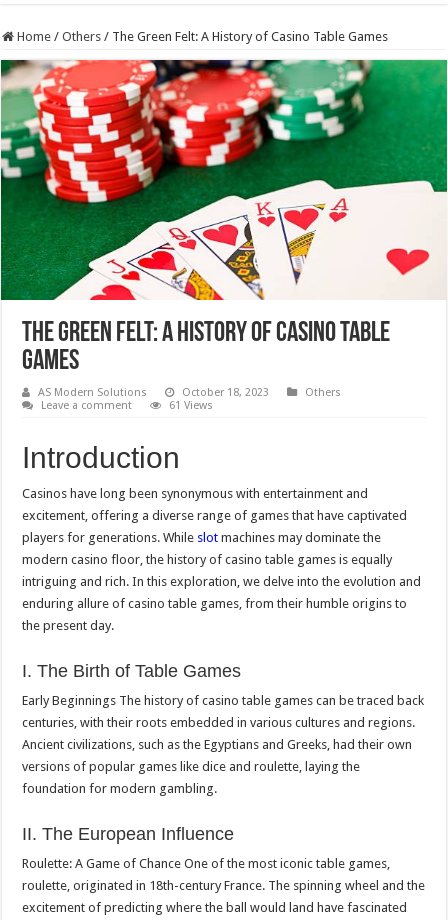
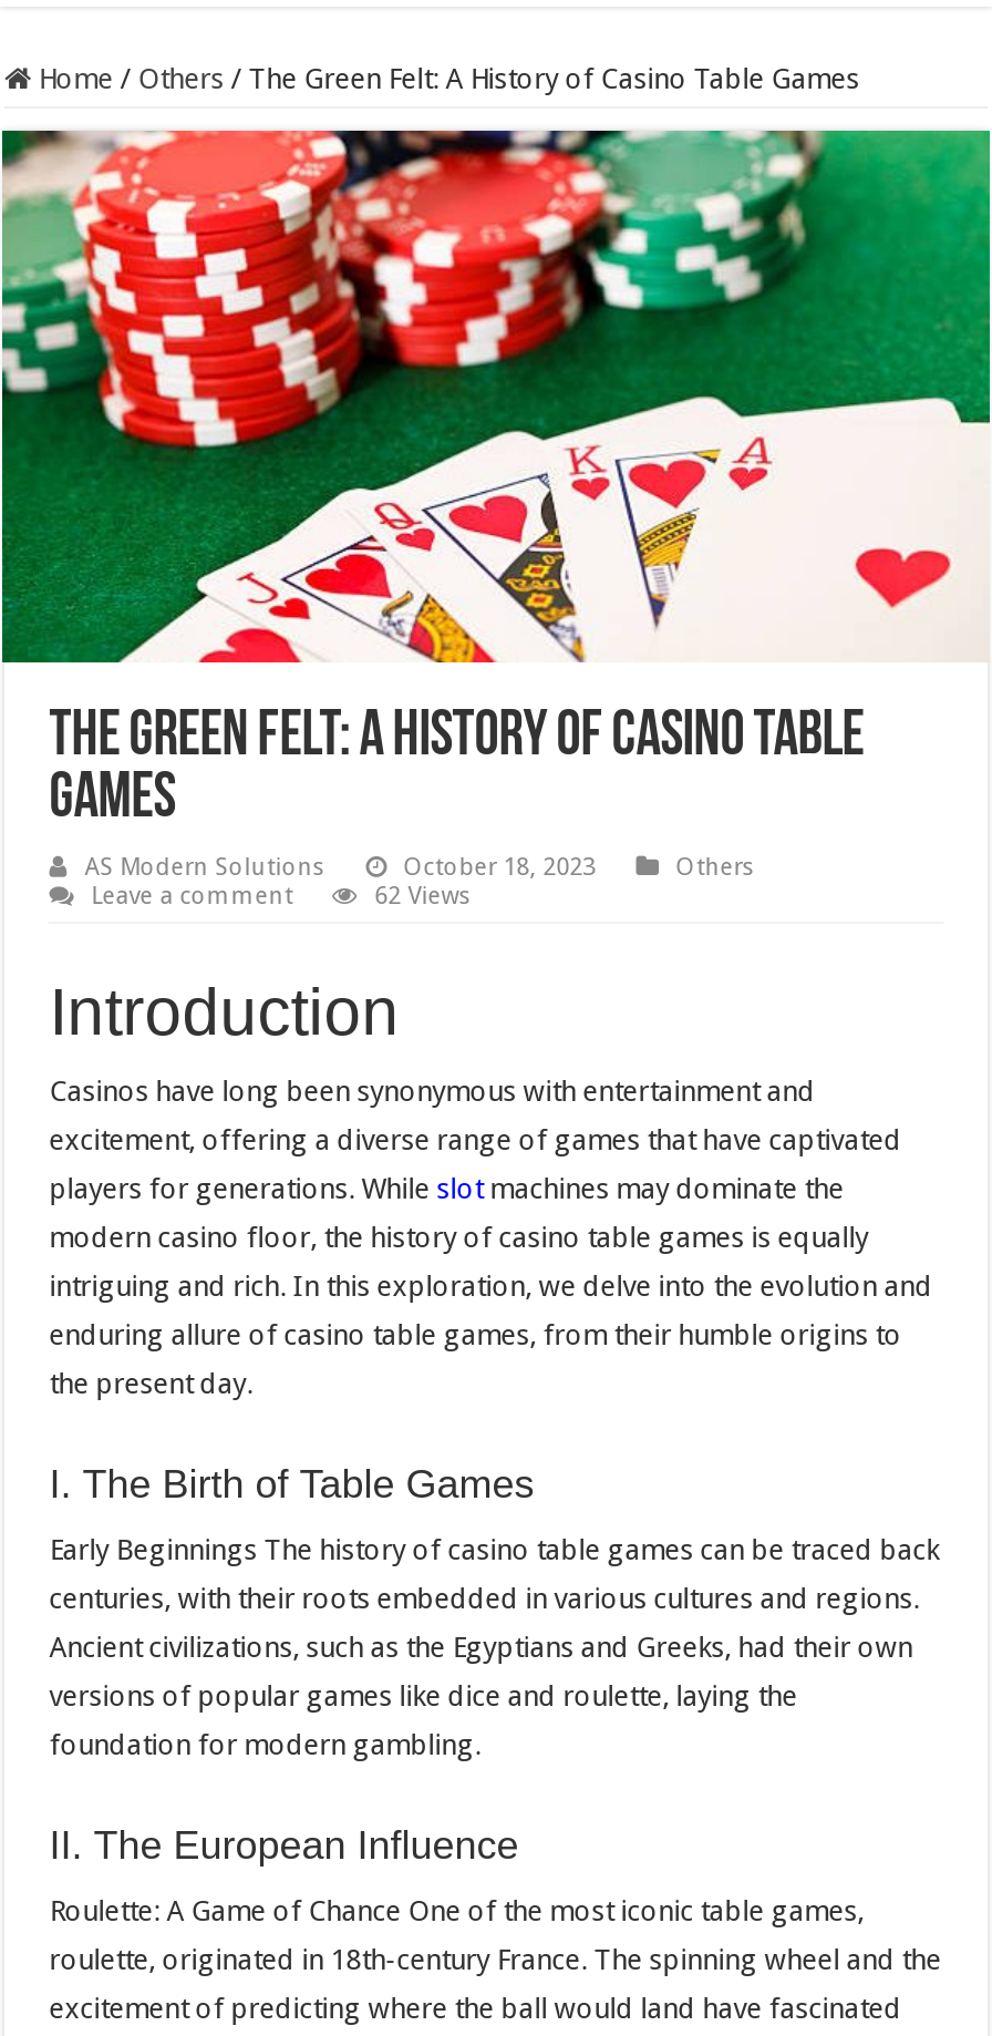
[169,399,213,412] 61 Views -> [375,882,472,911] 62 Views

